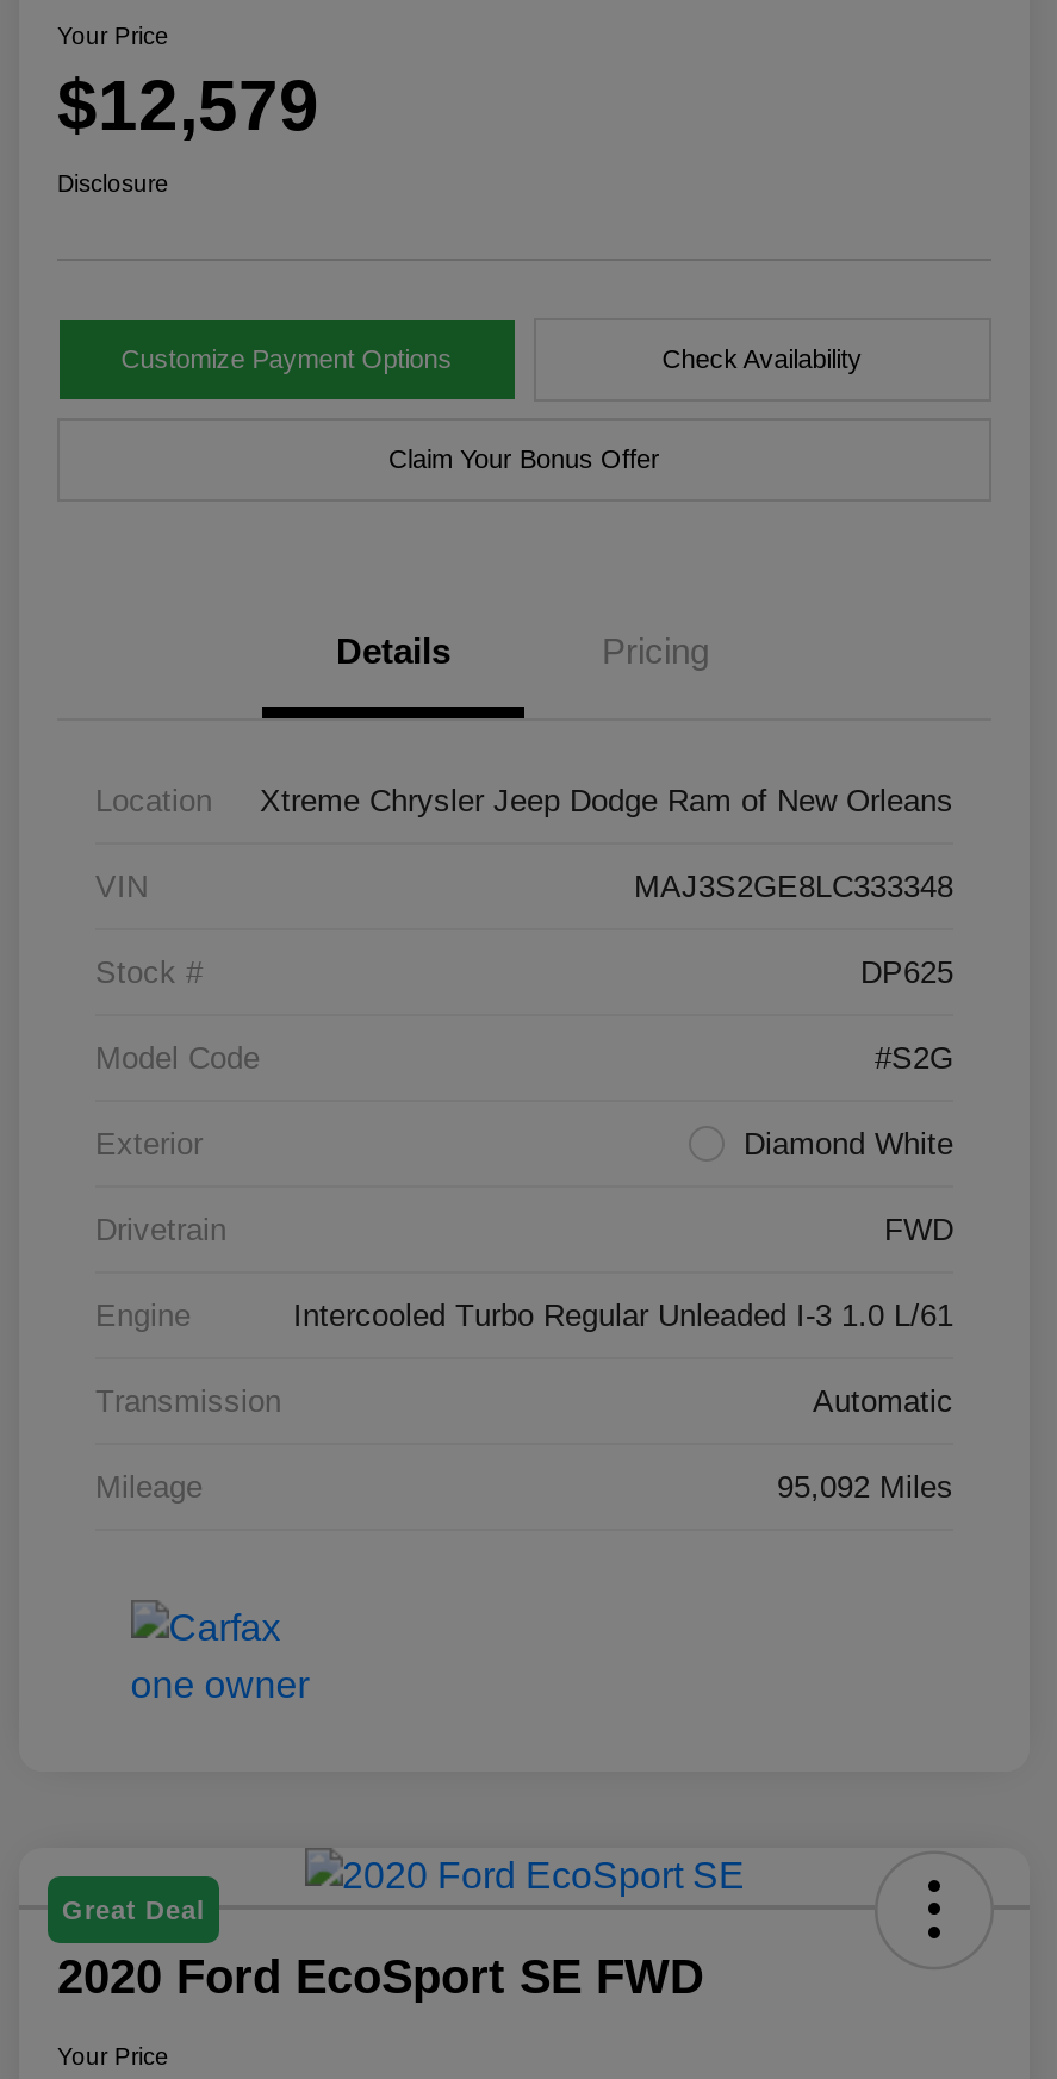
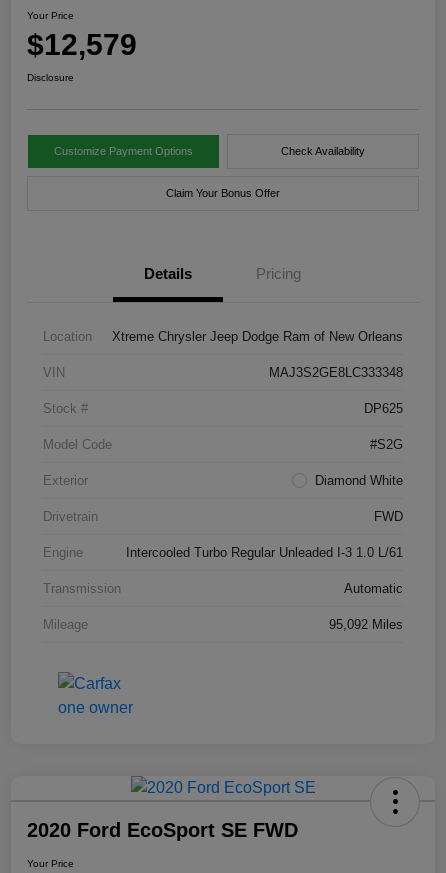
[62,1896,205,1925] Great Deal -> none

